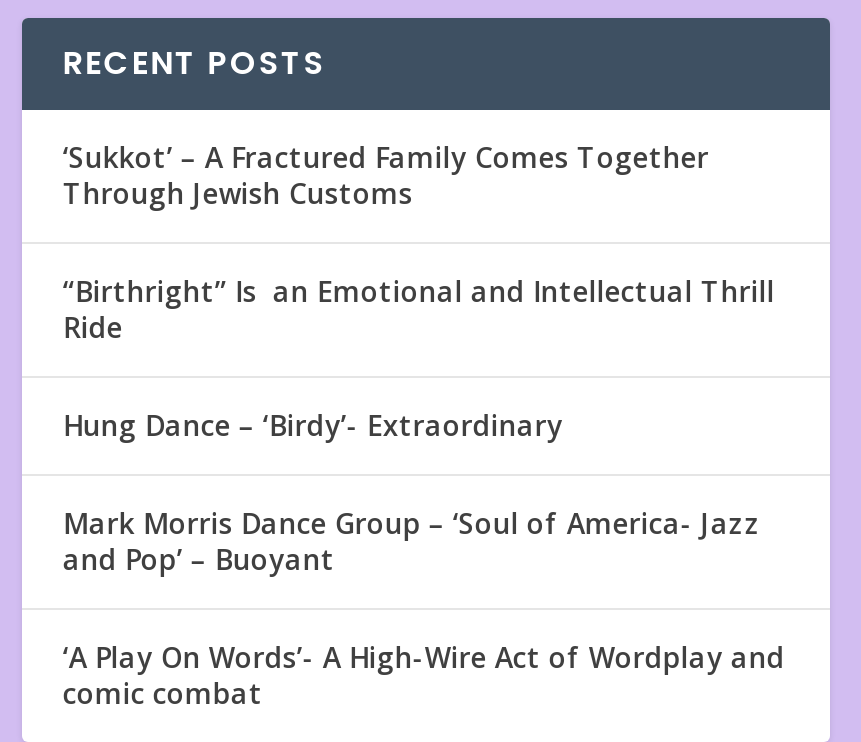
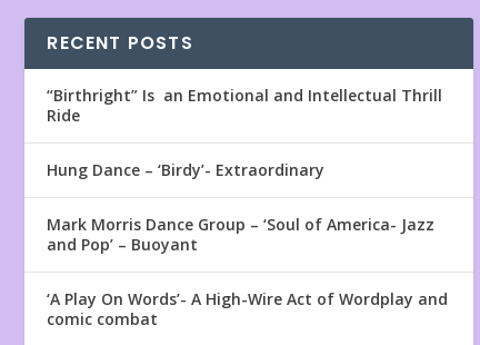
[63,137,709,211] ‘Sukkot’ – A Fractured Family Comes Together | Through Jewish Customs -> none

